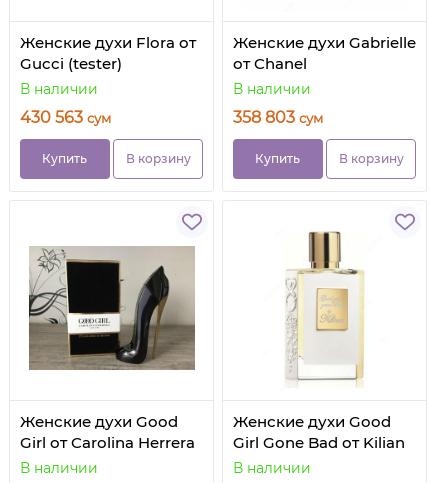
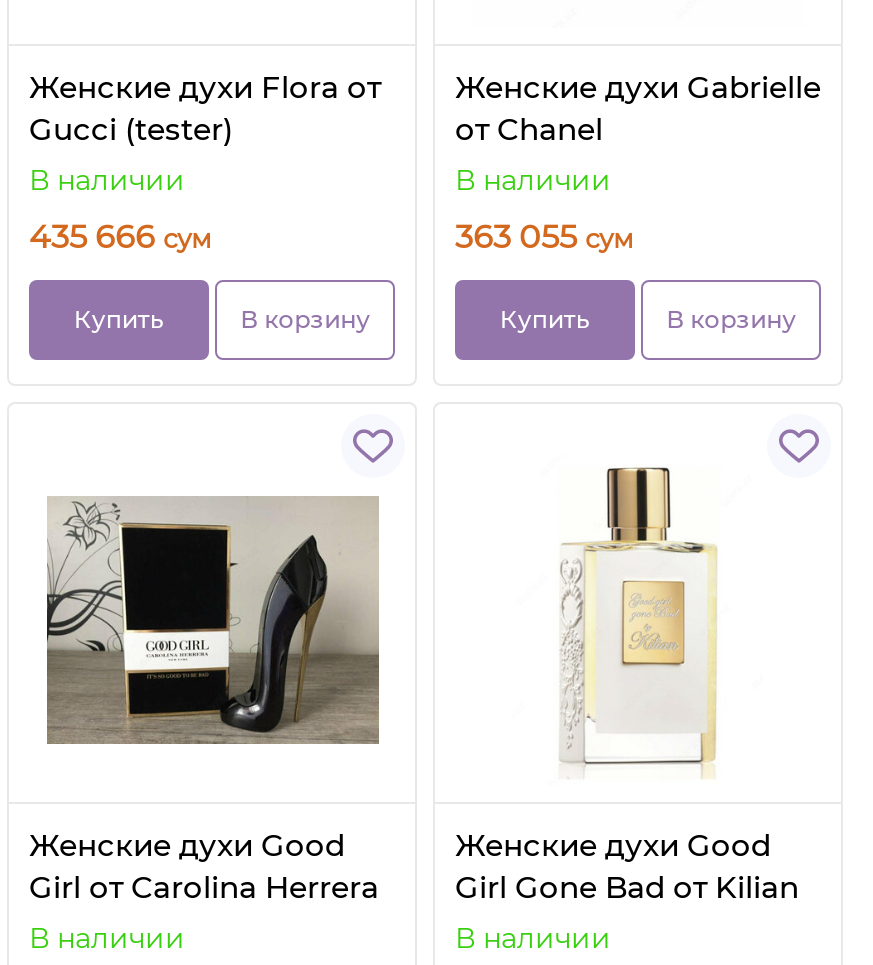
[20,108,111,127] 430 563 сум -> [29,218,211,256] 435 666 сум
[233,108,323,127] 358 803 сум -> [455,218,633,256] 363 055 сум

